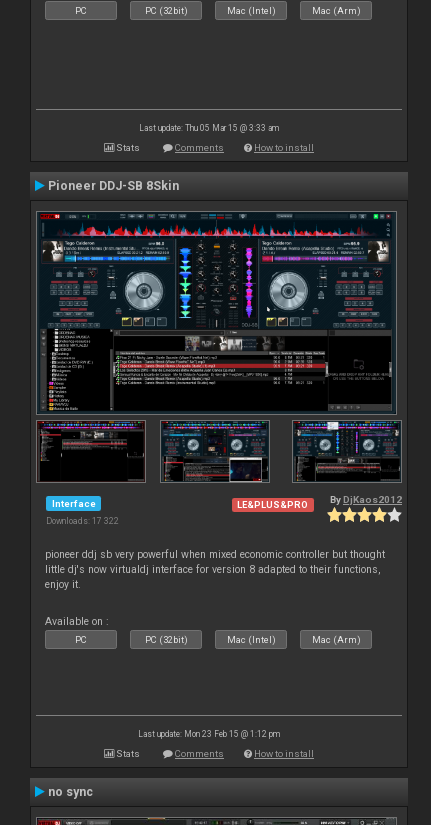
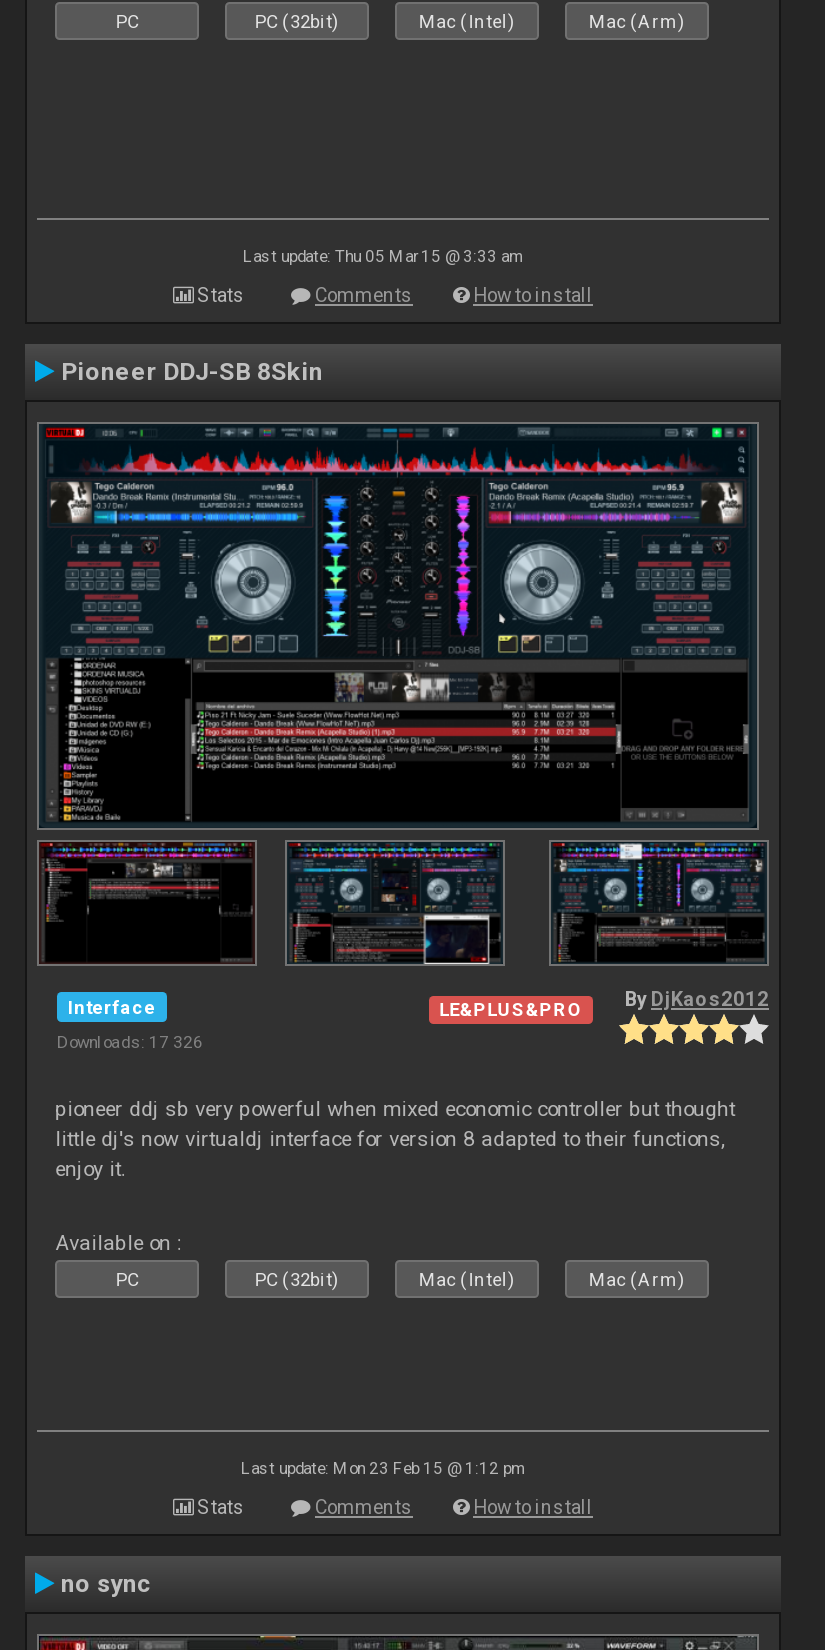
[46,516,119,526] Downloads: 17 322 -> [57,1033,203,1053] Downloads: 17 326

